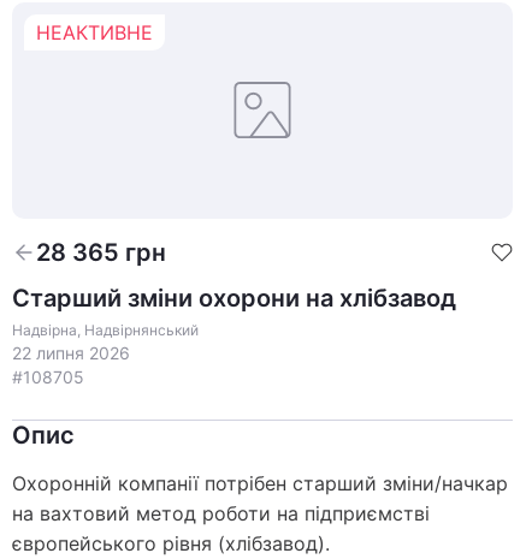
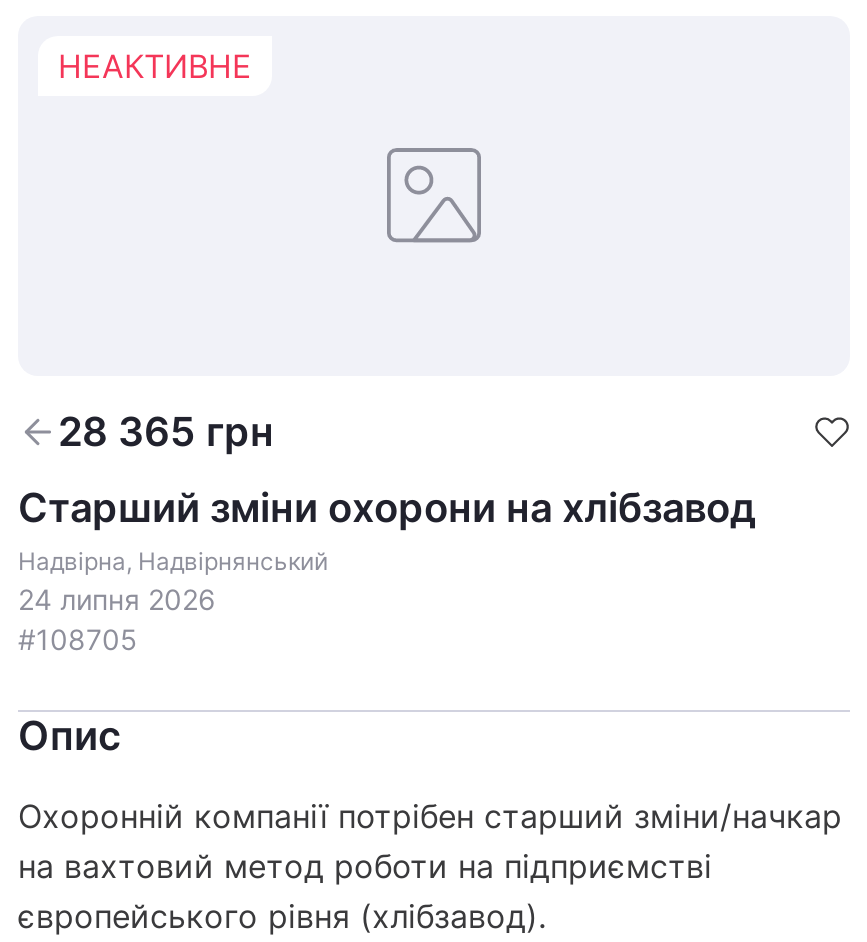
[12,343,130,363] 22 липня 2026 -> [18,582,216,616] 24 липня 2026

